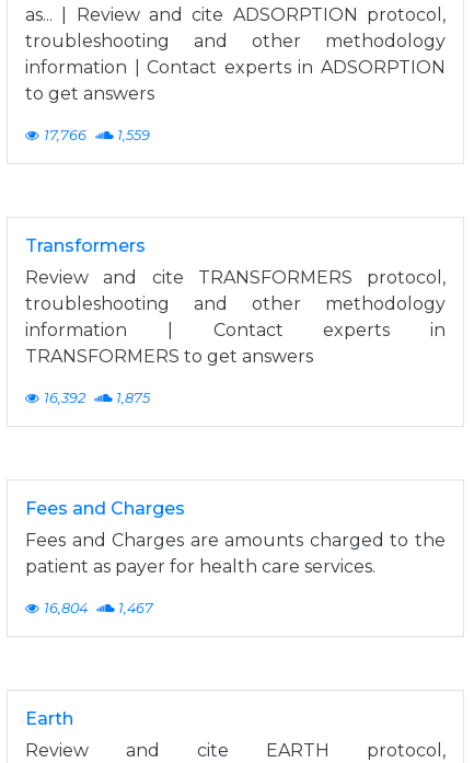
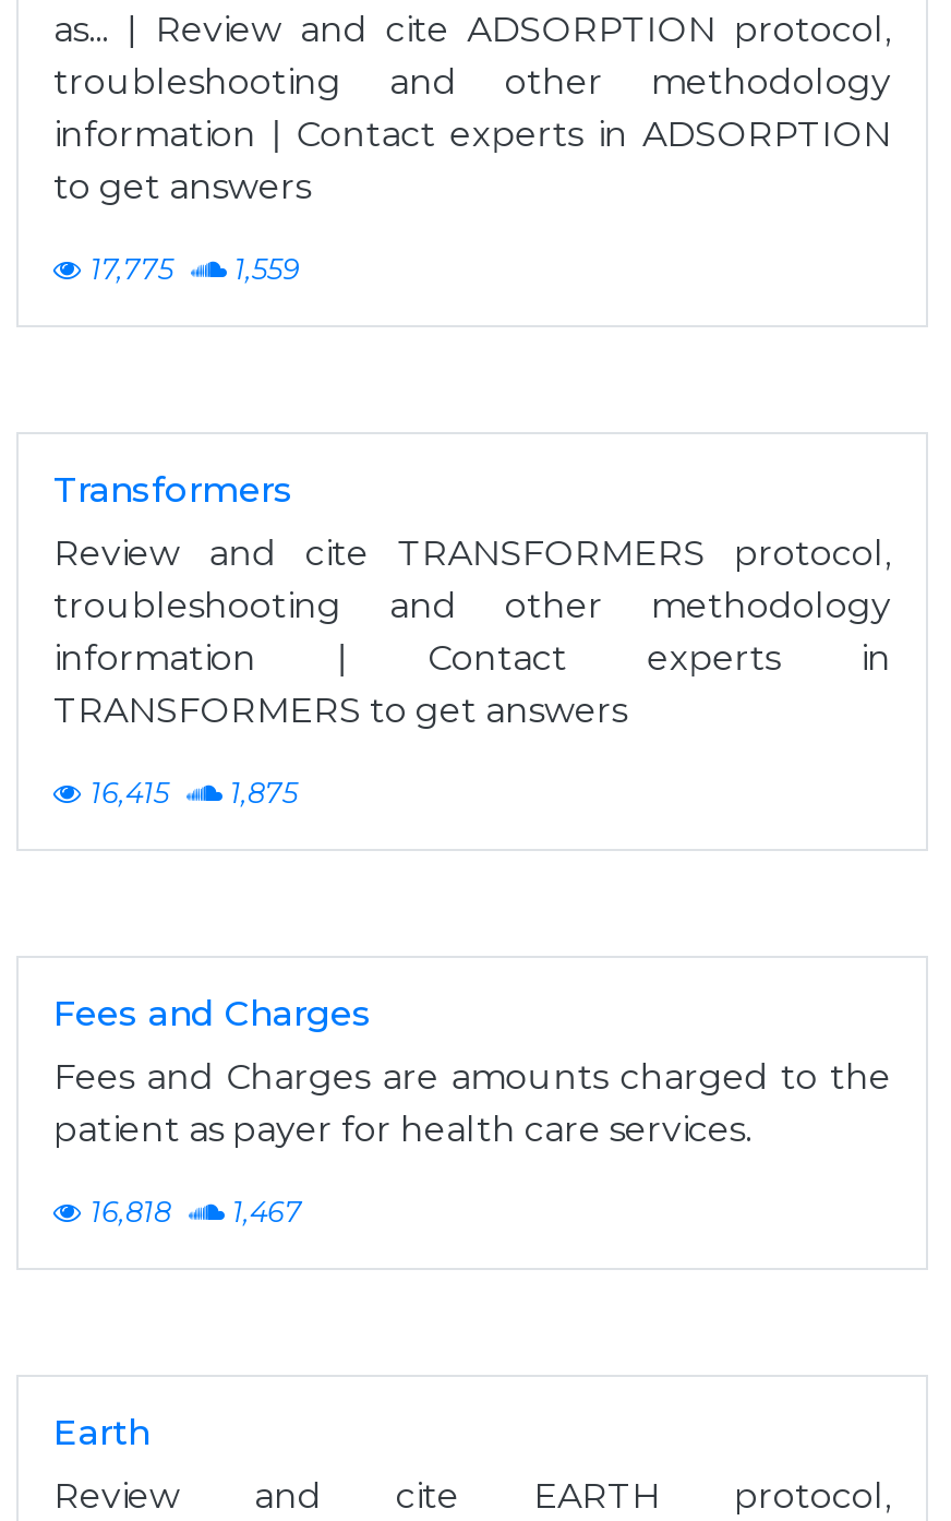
[44,127,150,143] 17,766 1,559 -> [91,252,300,285] 17,775 1,559
[44,389,150,406] 16,392 1,875 -> [91,776,298,809] 16,415 1,875
[44,600,153,616] 16,804 1,467 -> [91,1195,302,1228] 16,818 1,467

